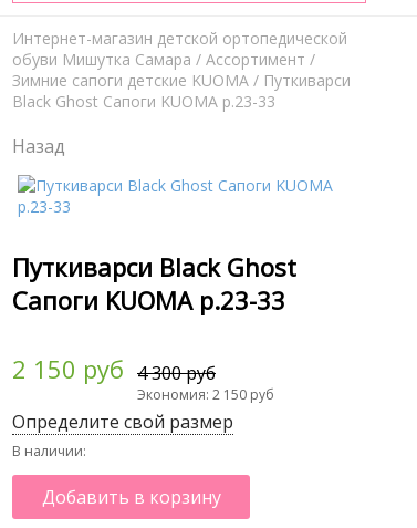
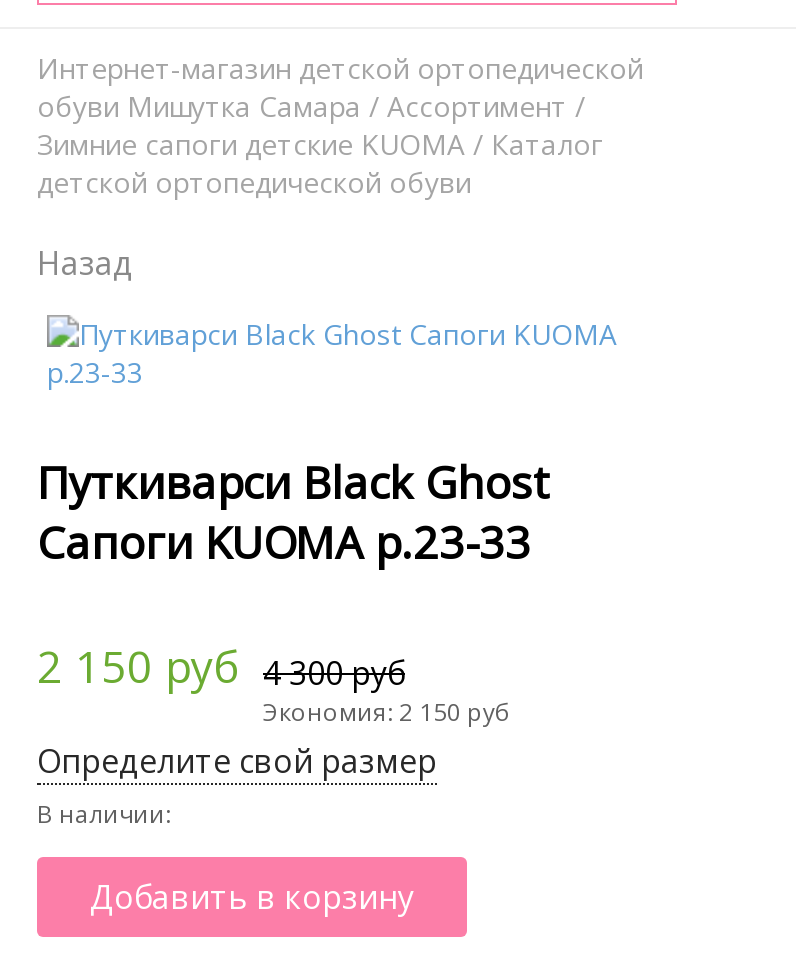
[12,70,351,112] Зимние сапоги детские KUOMA / Путкиварси | Black Ghost Сапоги KUOMA р.23-33 -> [37,125,603,201] Зимние сапоги детские KUOMA / Каталог | детской ортопедической обуви

